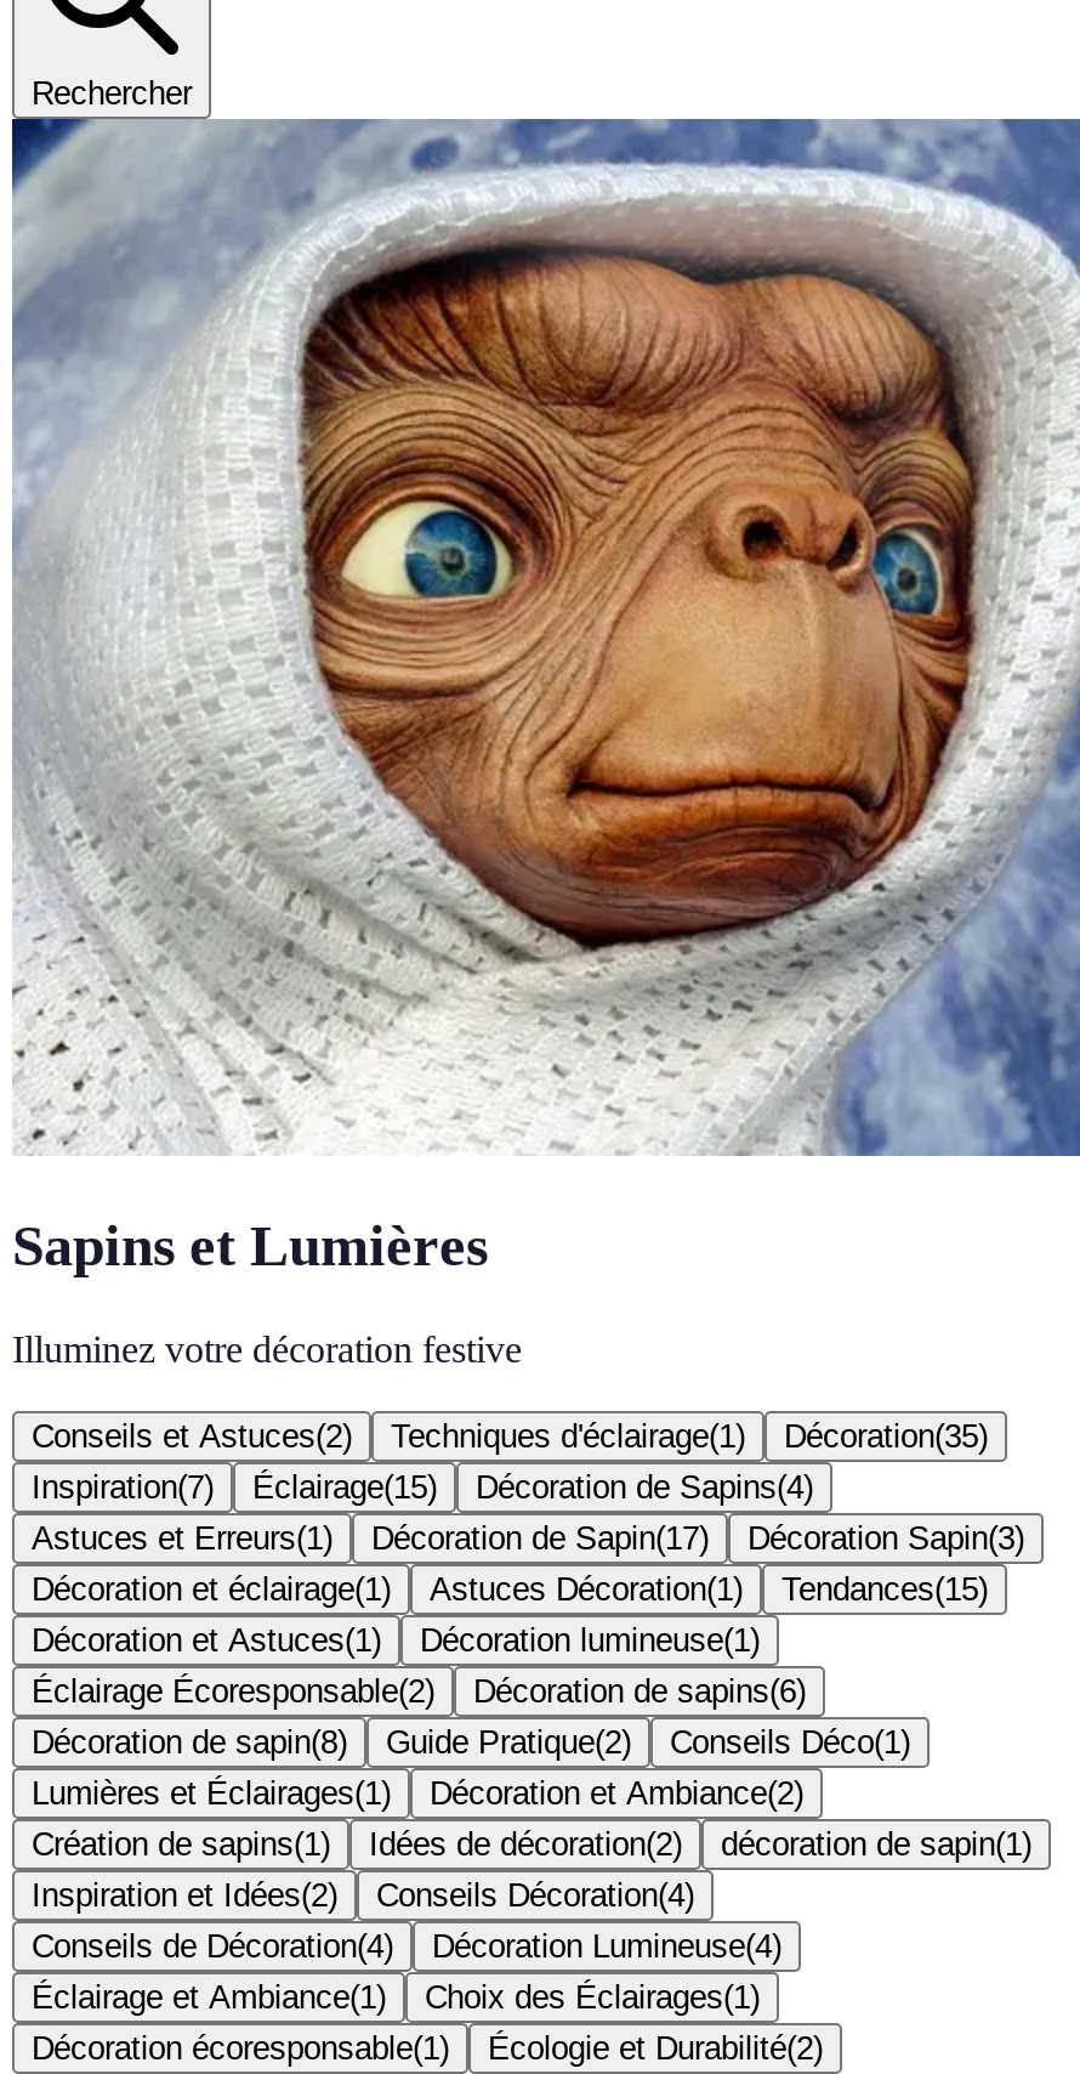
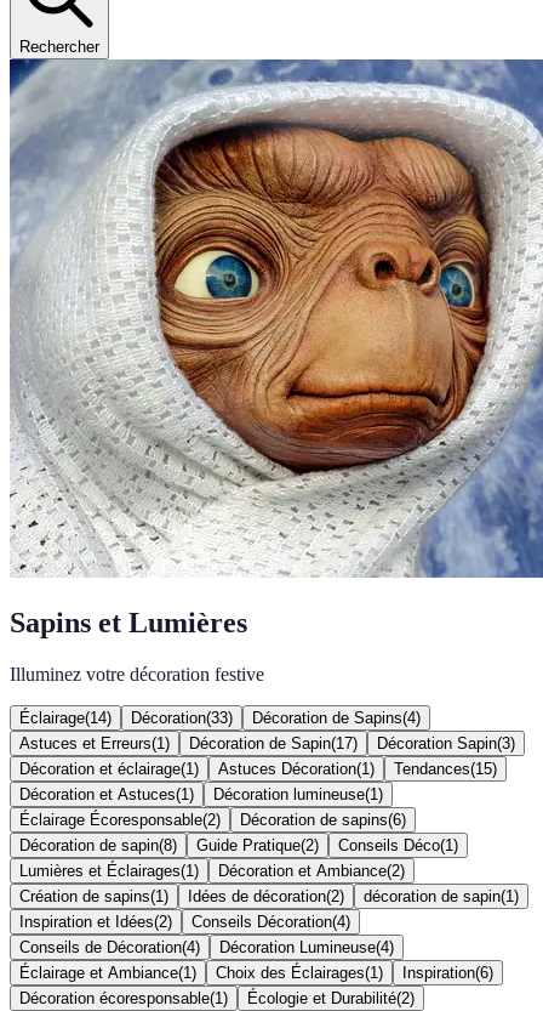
[32,1418,988,1505] Conseils et Astuces(2) | Techniques d'éclairage(1) | Décoration(35) | Inspiration(7) | Éclairage(15) -> [19,709,233,727] Éclairage(14) | Décoration(33)
none -> [402,963,493,982] Inspiration(6)

